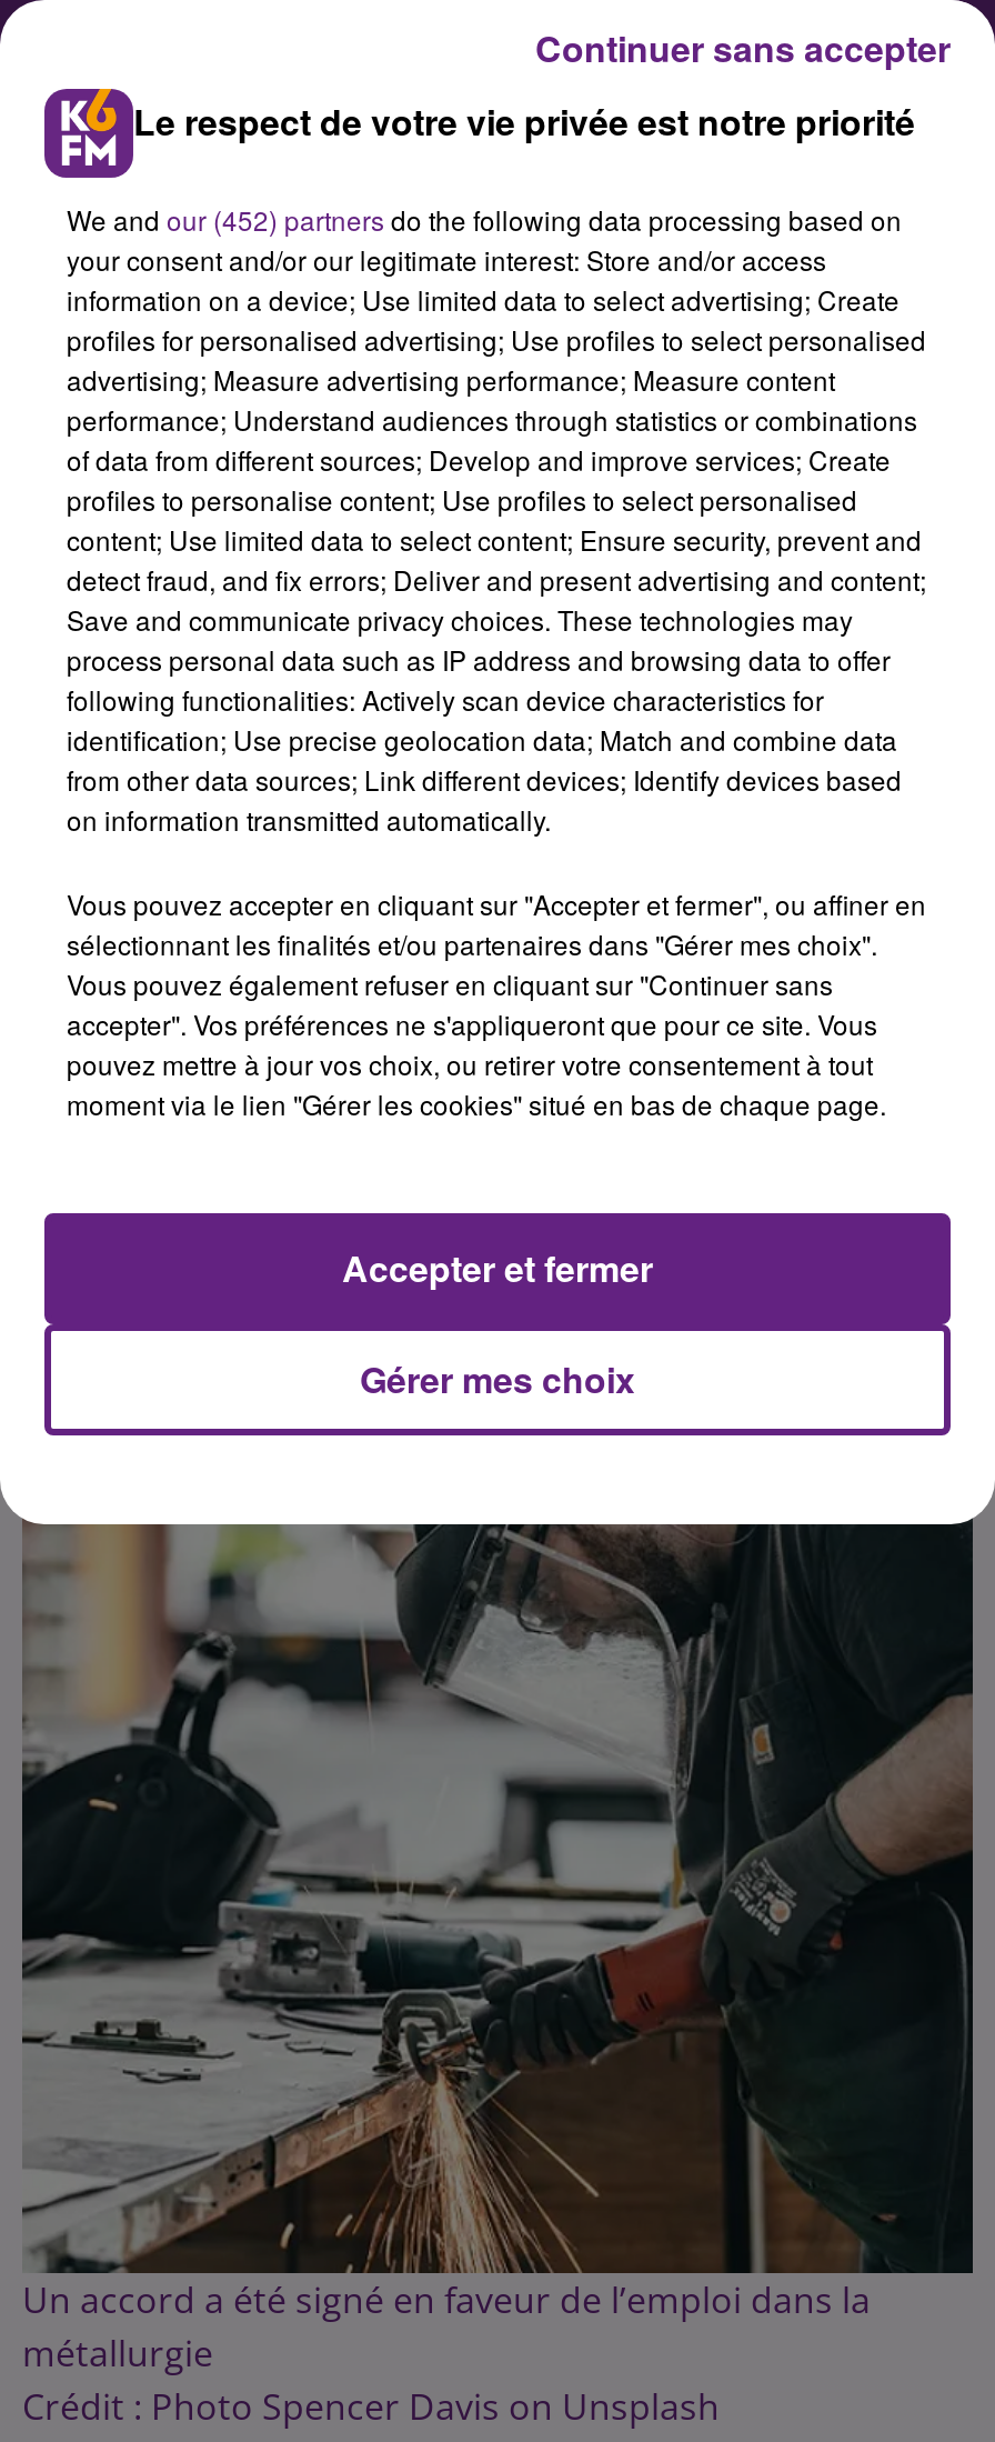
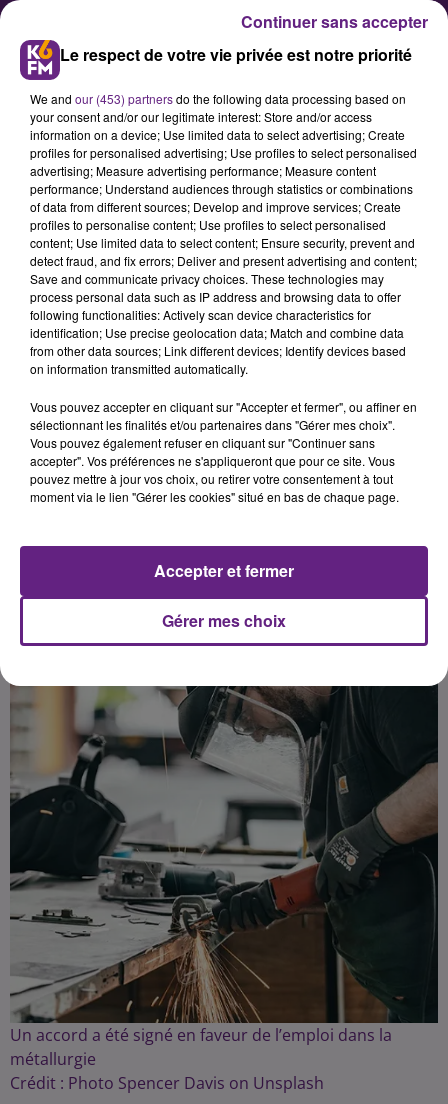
[67,200,902,238] We and our (452) partners do the following data processing based on -> [30,90,406,107] We and our (453) partners do the following data processing based on

